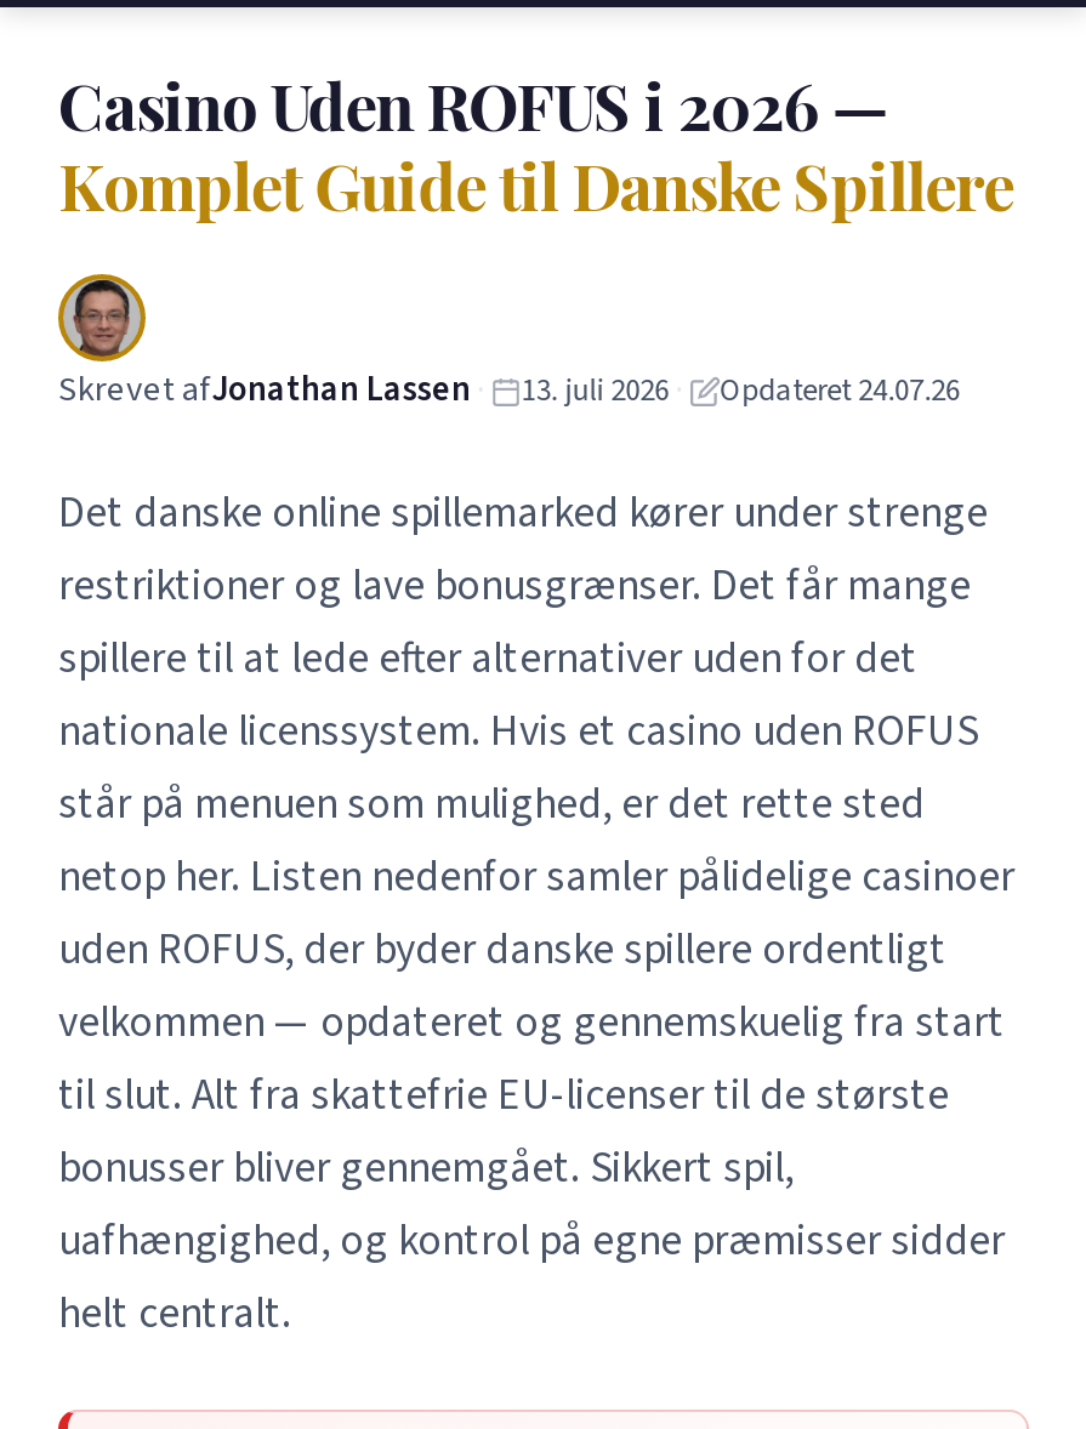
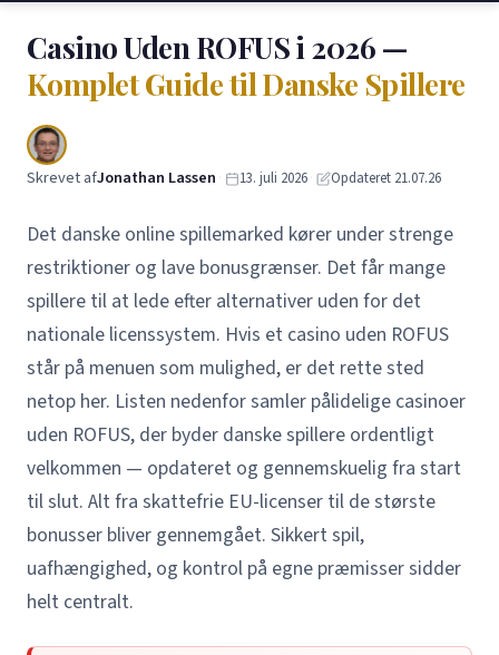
[58,364,960,415] Skrevet afJonathan Lassen · 13. juli 2026 · Opdateret 24.07.26 -> [27,166,441,189] Skrevet afJonathan Lassen · 13. juli 2026 · Opdateret 21.07.26

